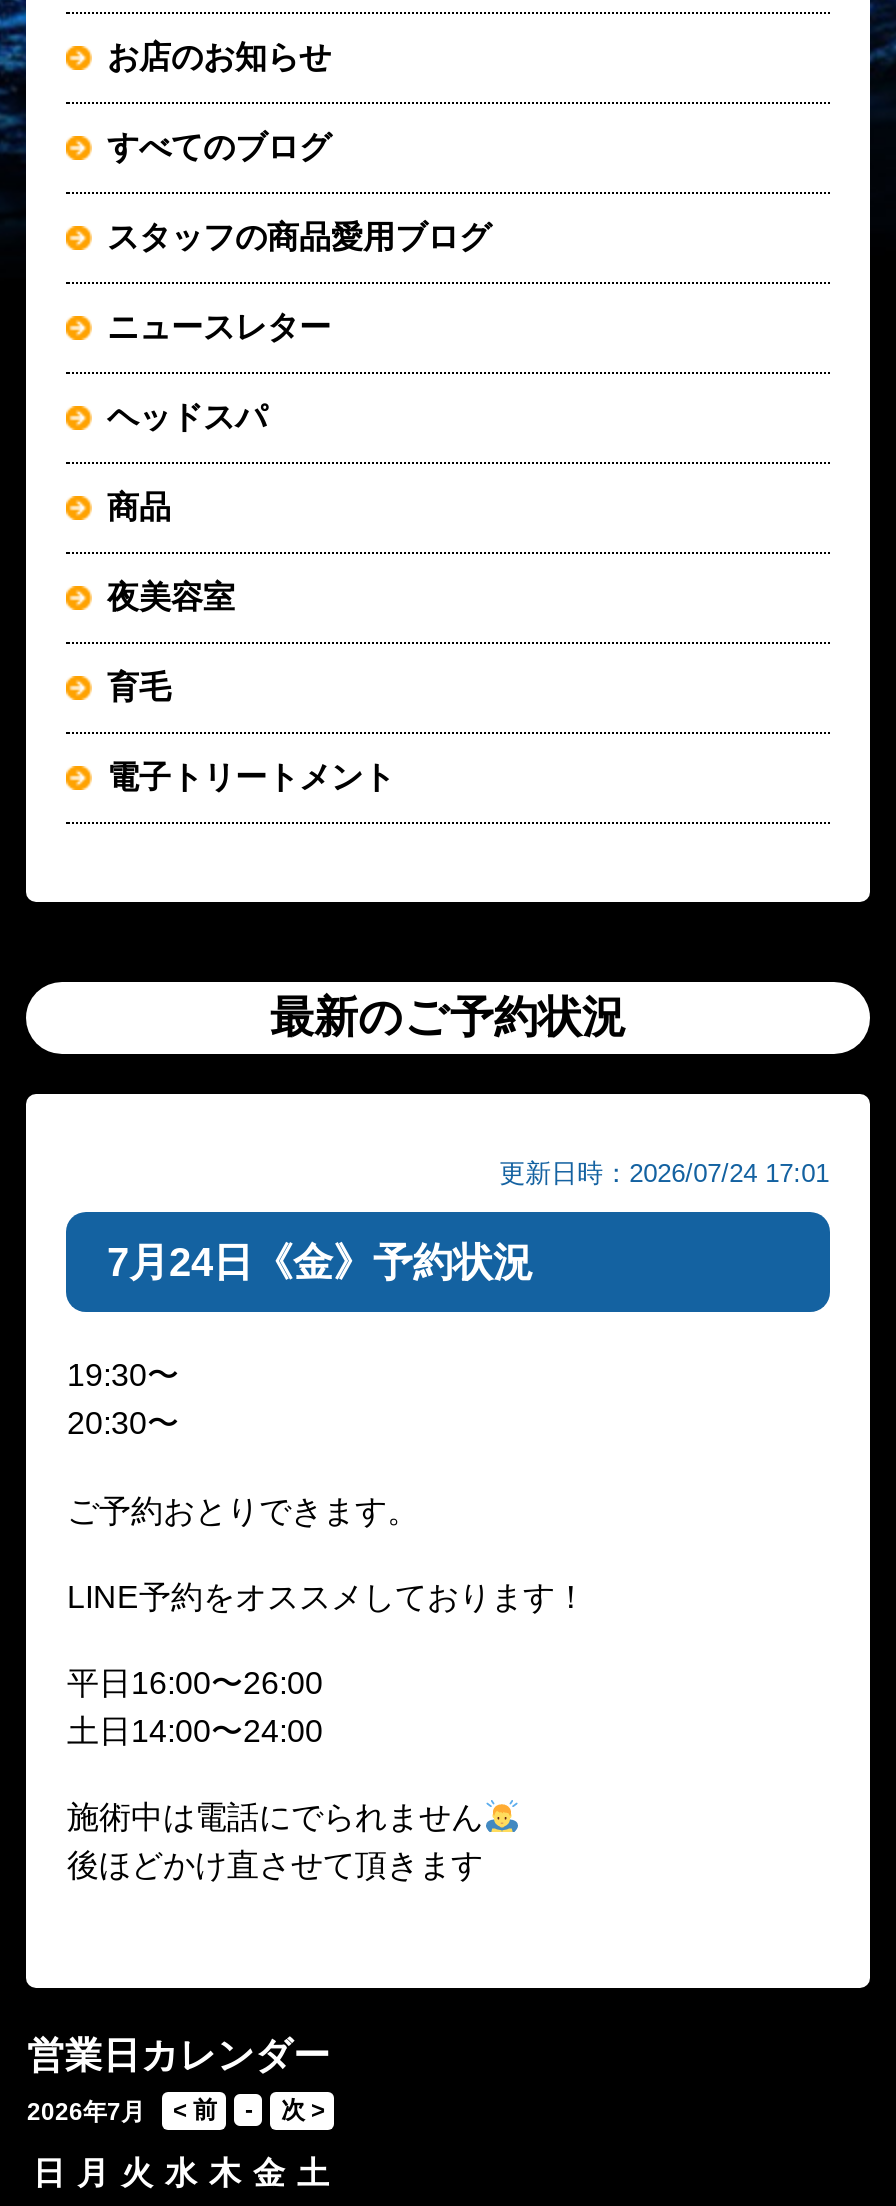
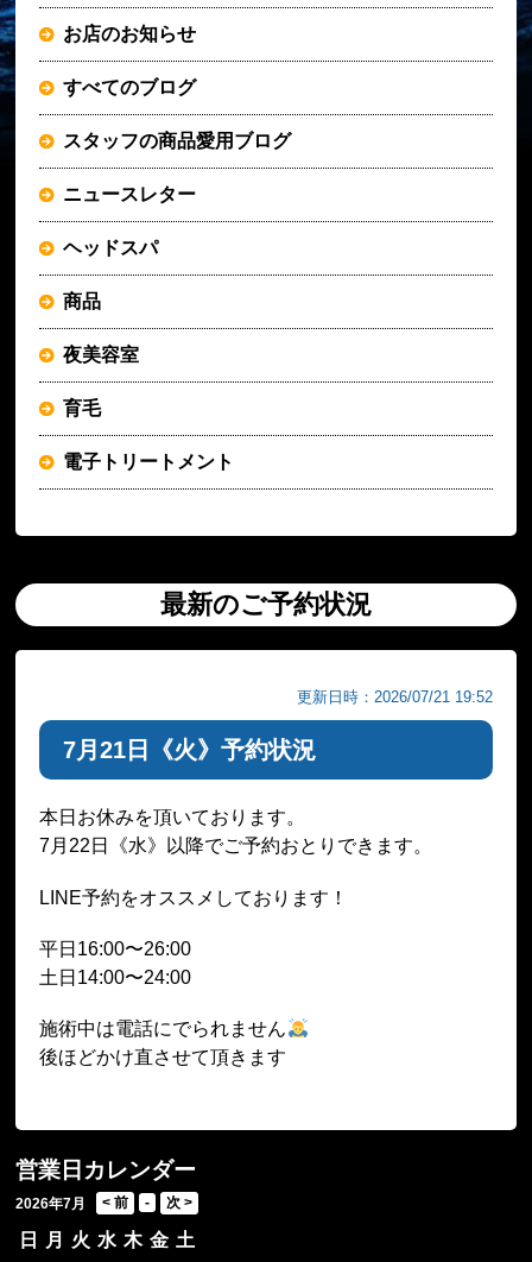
[67,1159,829,1527] 更新日時：2026/07/24 17:01 | 7月24日《金》予約状況 | 19:30〜 | 20:30〜 | ご予約おとりできます。 -> [40,689,492,856] 更新日時：2026/07/21 19:52 | 7月21日《火》予約状況 | 本日お休みを頂いております。 | 7月22日《水》以降でご予約おとりできます。

